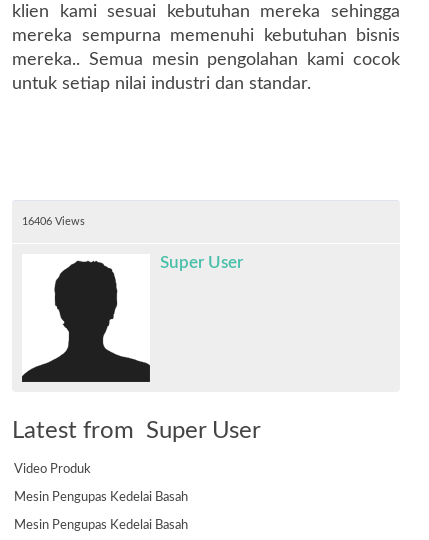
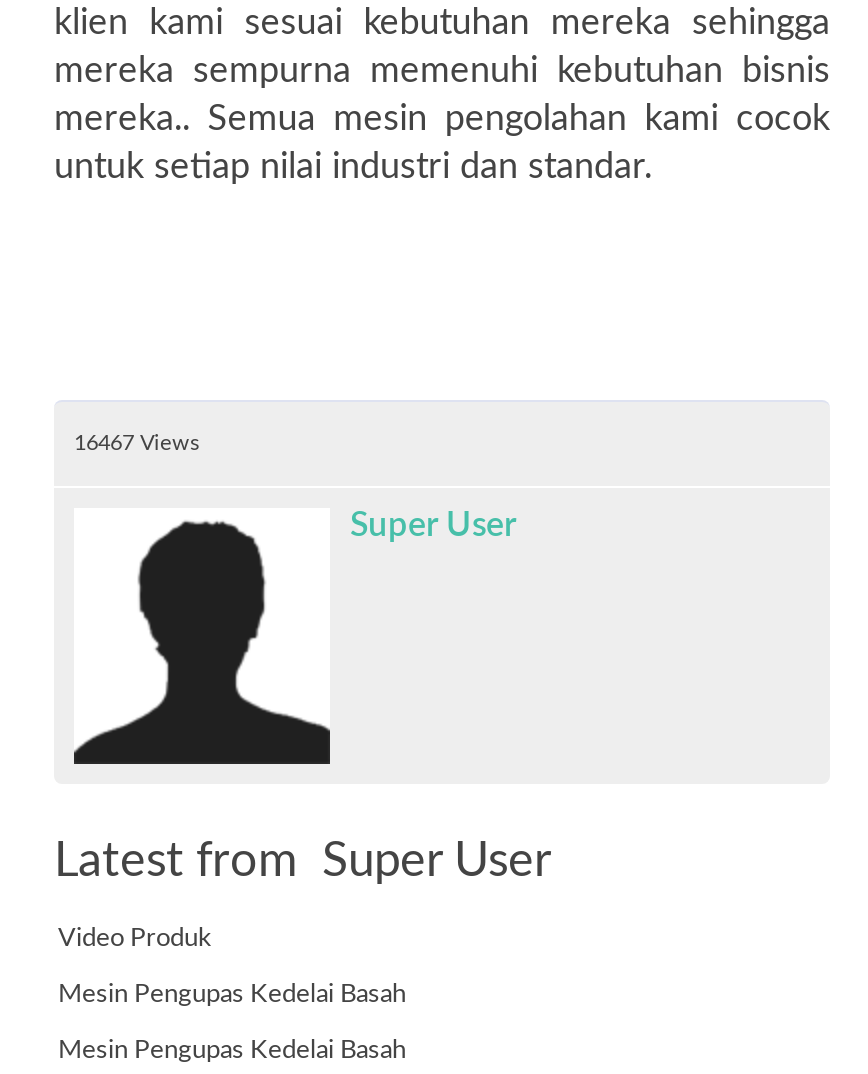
[22,216,85,227] 16406 Views -> [74,432,200,454] 16467 Views

